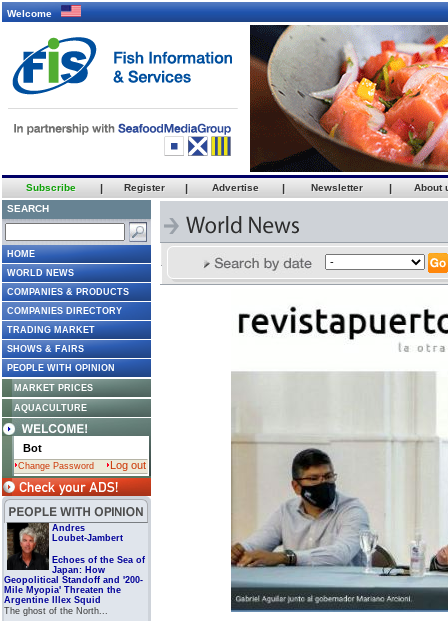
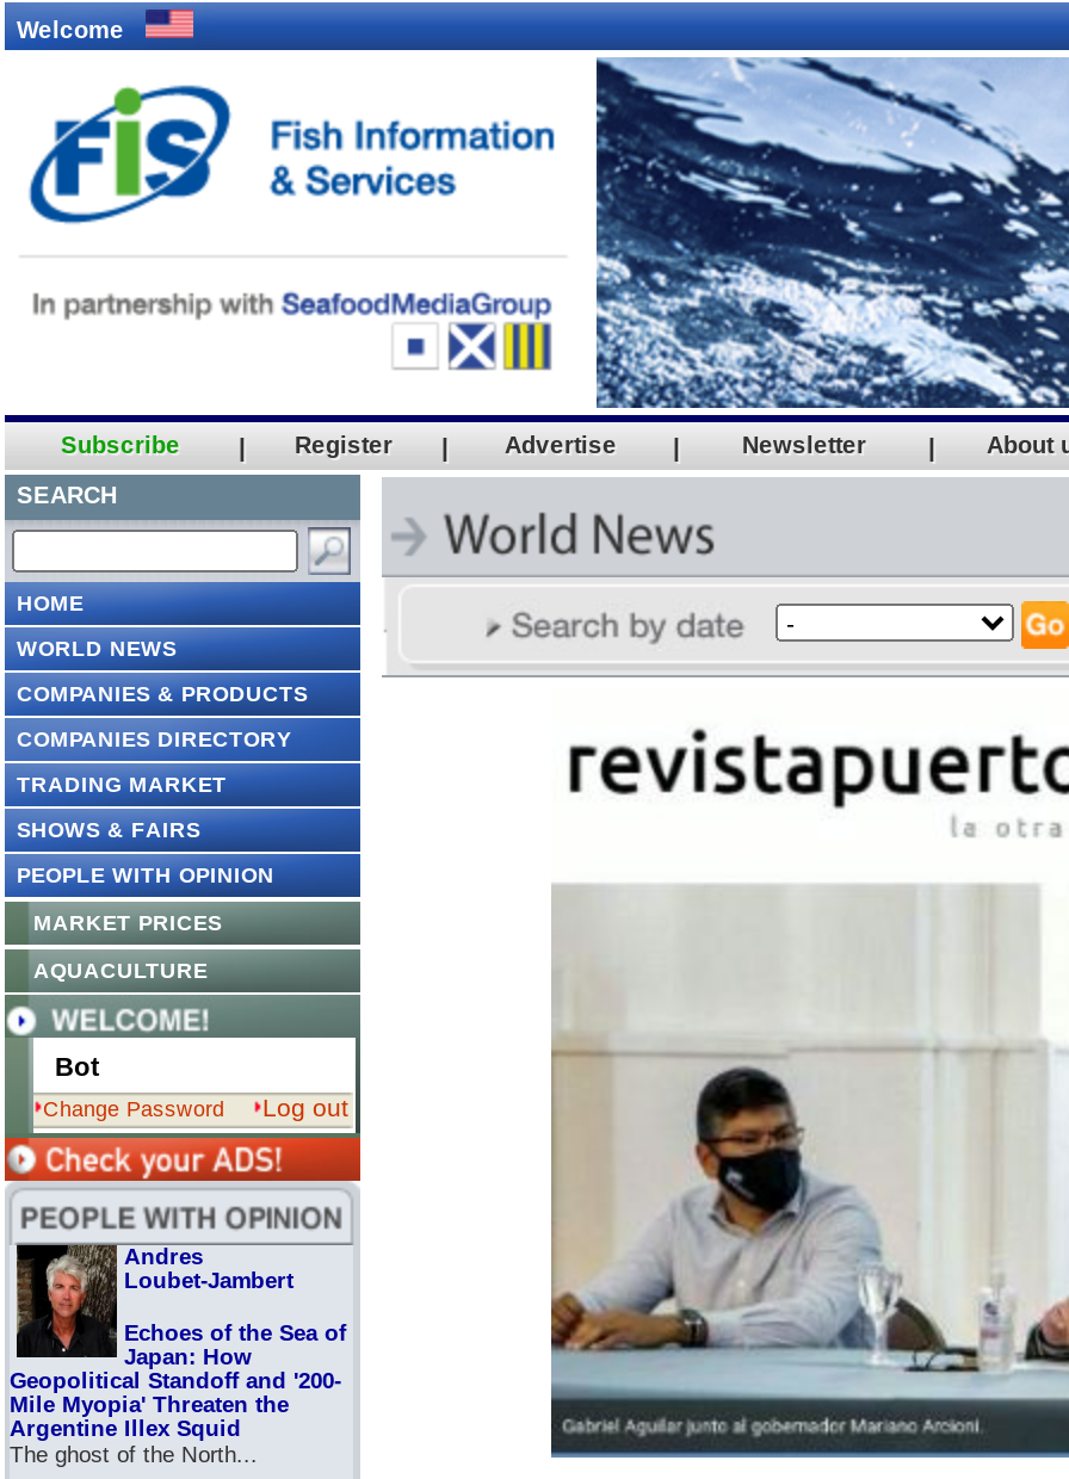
[249,24,445,173] [image] -> [594,57,1062,410] [image]

